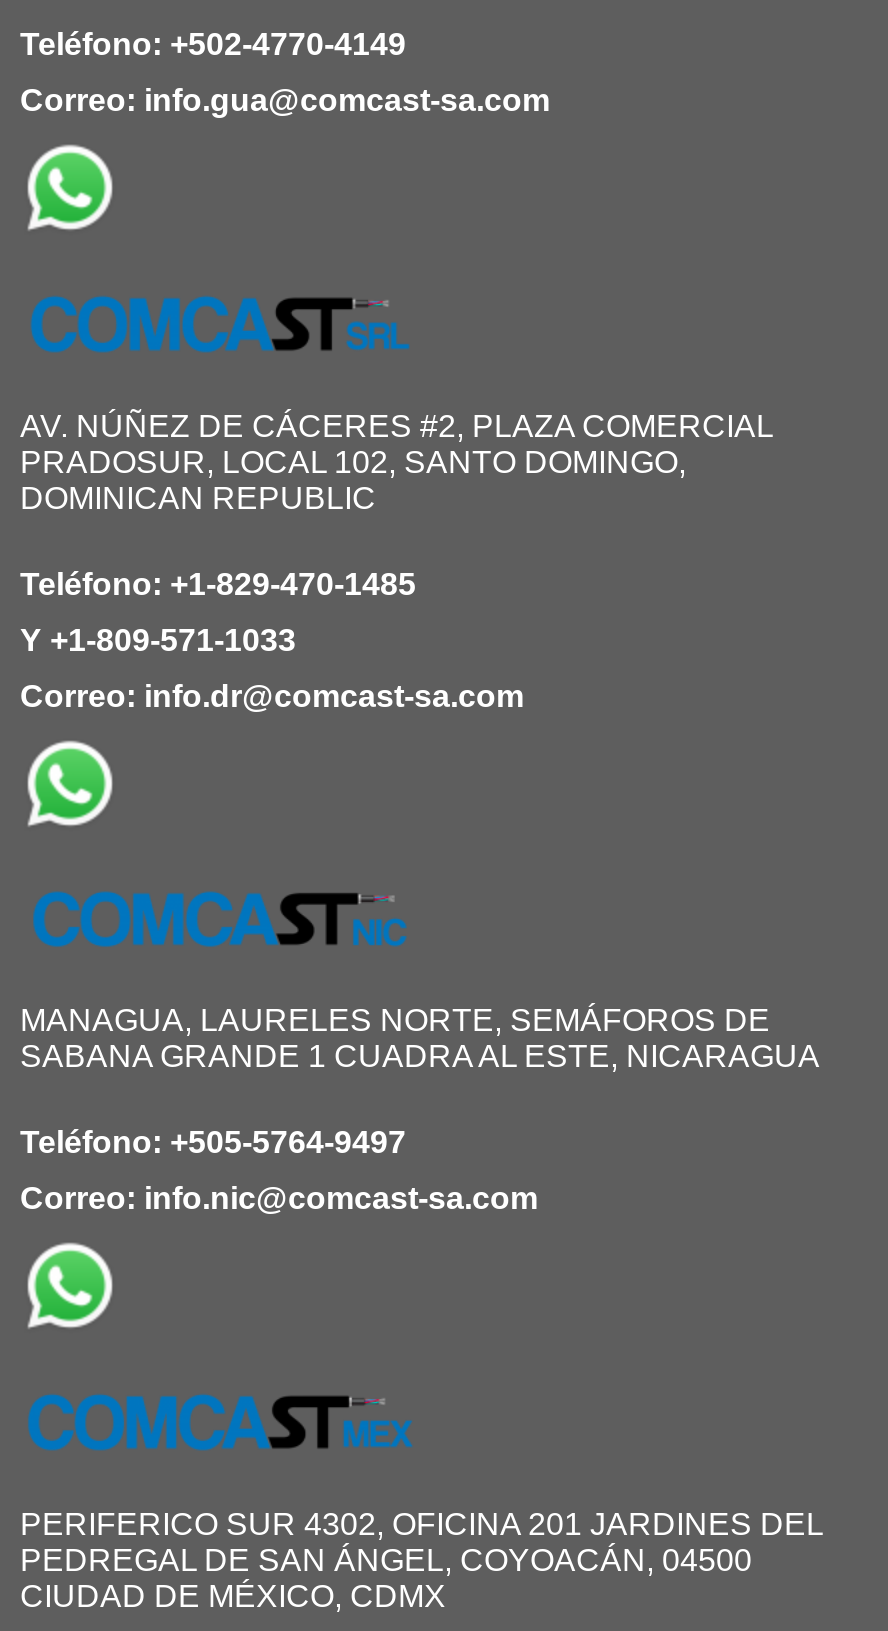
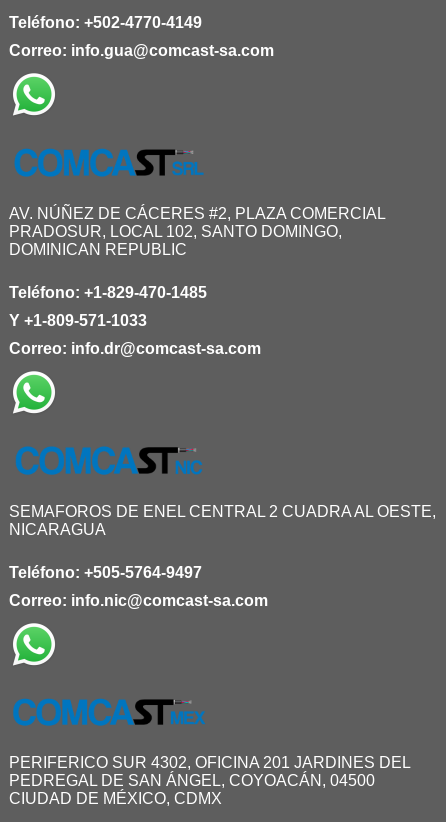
[20,1003,820,1073] MANAGUA, LAURELES NORTE, SEMÁFOROS DE | SABANA GRANDE 1 CUADRA AL ESTE, NICARAGUA -> [9,503,436,538] SEMAFOROS DE ENEL CENTRAL 2 CUADRA AL OESTE, | NICARAGUA

